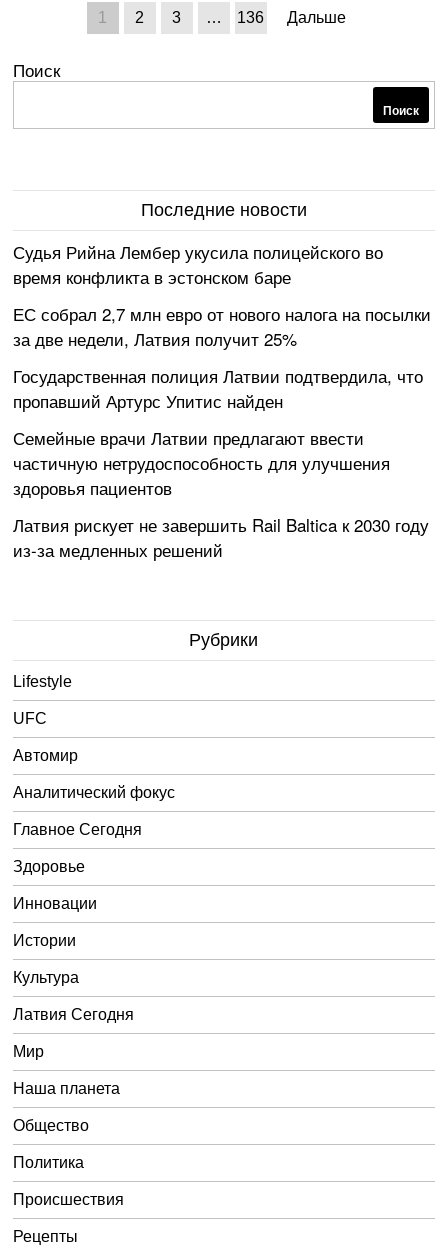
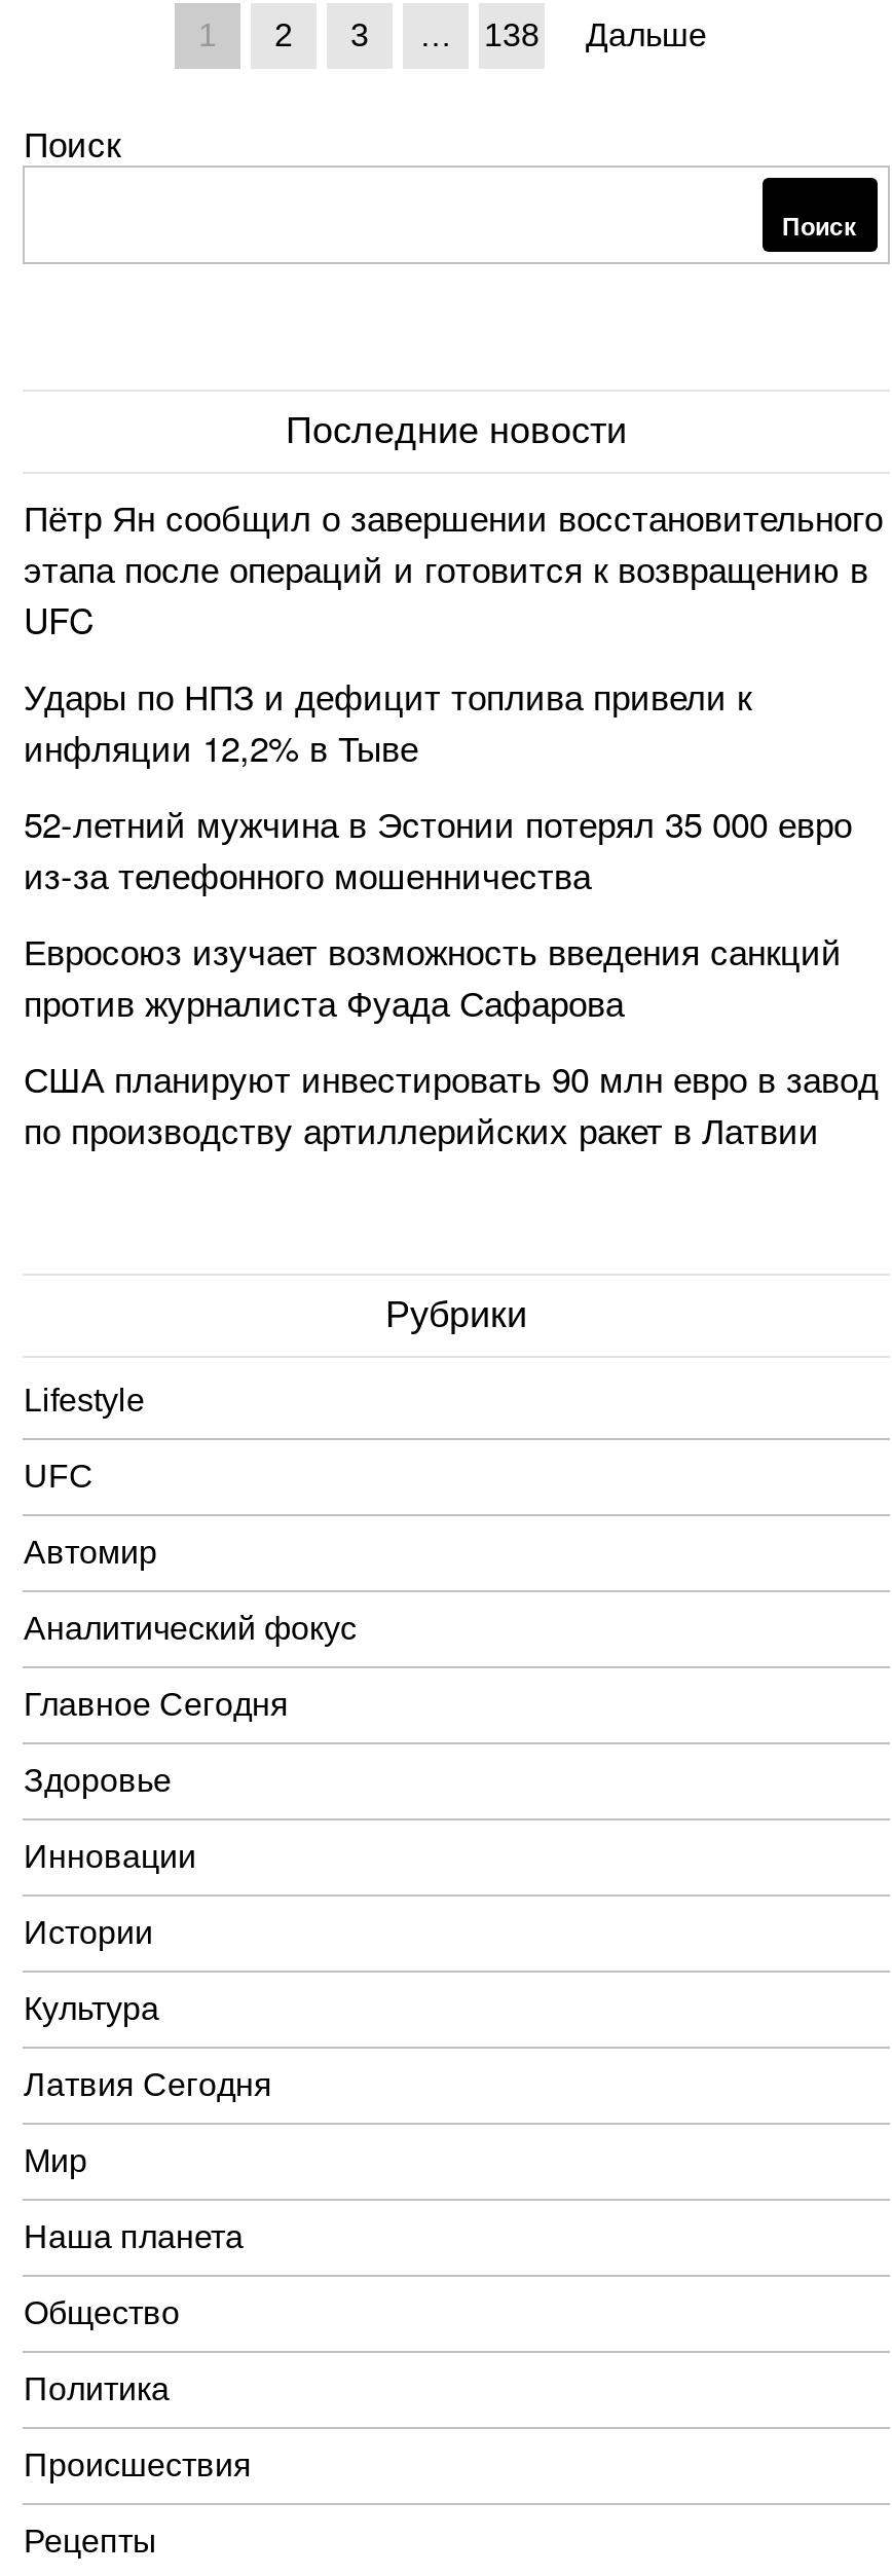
[237,9,264,26] 136 -> [484,17,540,52] 138
[13,239,383,289] Судья Рийна Лембер укусила полицейского во | время конфликта в эстонском баре -> [23,490,883,645] Пётр Ян сообщил о завершении восстановительного | этапа после операций и готовится к возвращению в | UFC
[13,301,431,351] ЕС собрал 2,7 млн евро от нового налога на посылки | за две недели, Латвия получит 25% -> [23,669,751,772] Удары по НПЗ и дефицит топлива привели к | инфляции 12,2% в Тыве
[13,363,423,413] Государственная полиция Латвии подтвердила, что | пропавший Артурс Упитис найден -> [23,797,852,899] 52-летний мужчина в Эстонии потерял 35 000 евро | из-за телефонного мошенничества
[13,425,390,500] Семейные врачи Латвии предлагают ввести | частичную нетрудоспособность для улучшения | здоровья пациентов -> [23,924,841,1027] Евросоюз изучает возможность введения санкций | против журналиста Фуада Сафарова
[13,512,429,562] Латвия рискует не завершить Rail Baltica к 2030 году | из-за медленных решений -> [23,1052,878,1154] США планируют инвестировать 90 млн евро в завод | по производству артиллерийских ракет в Латвии

